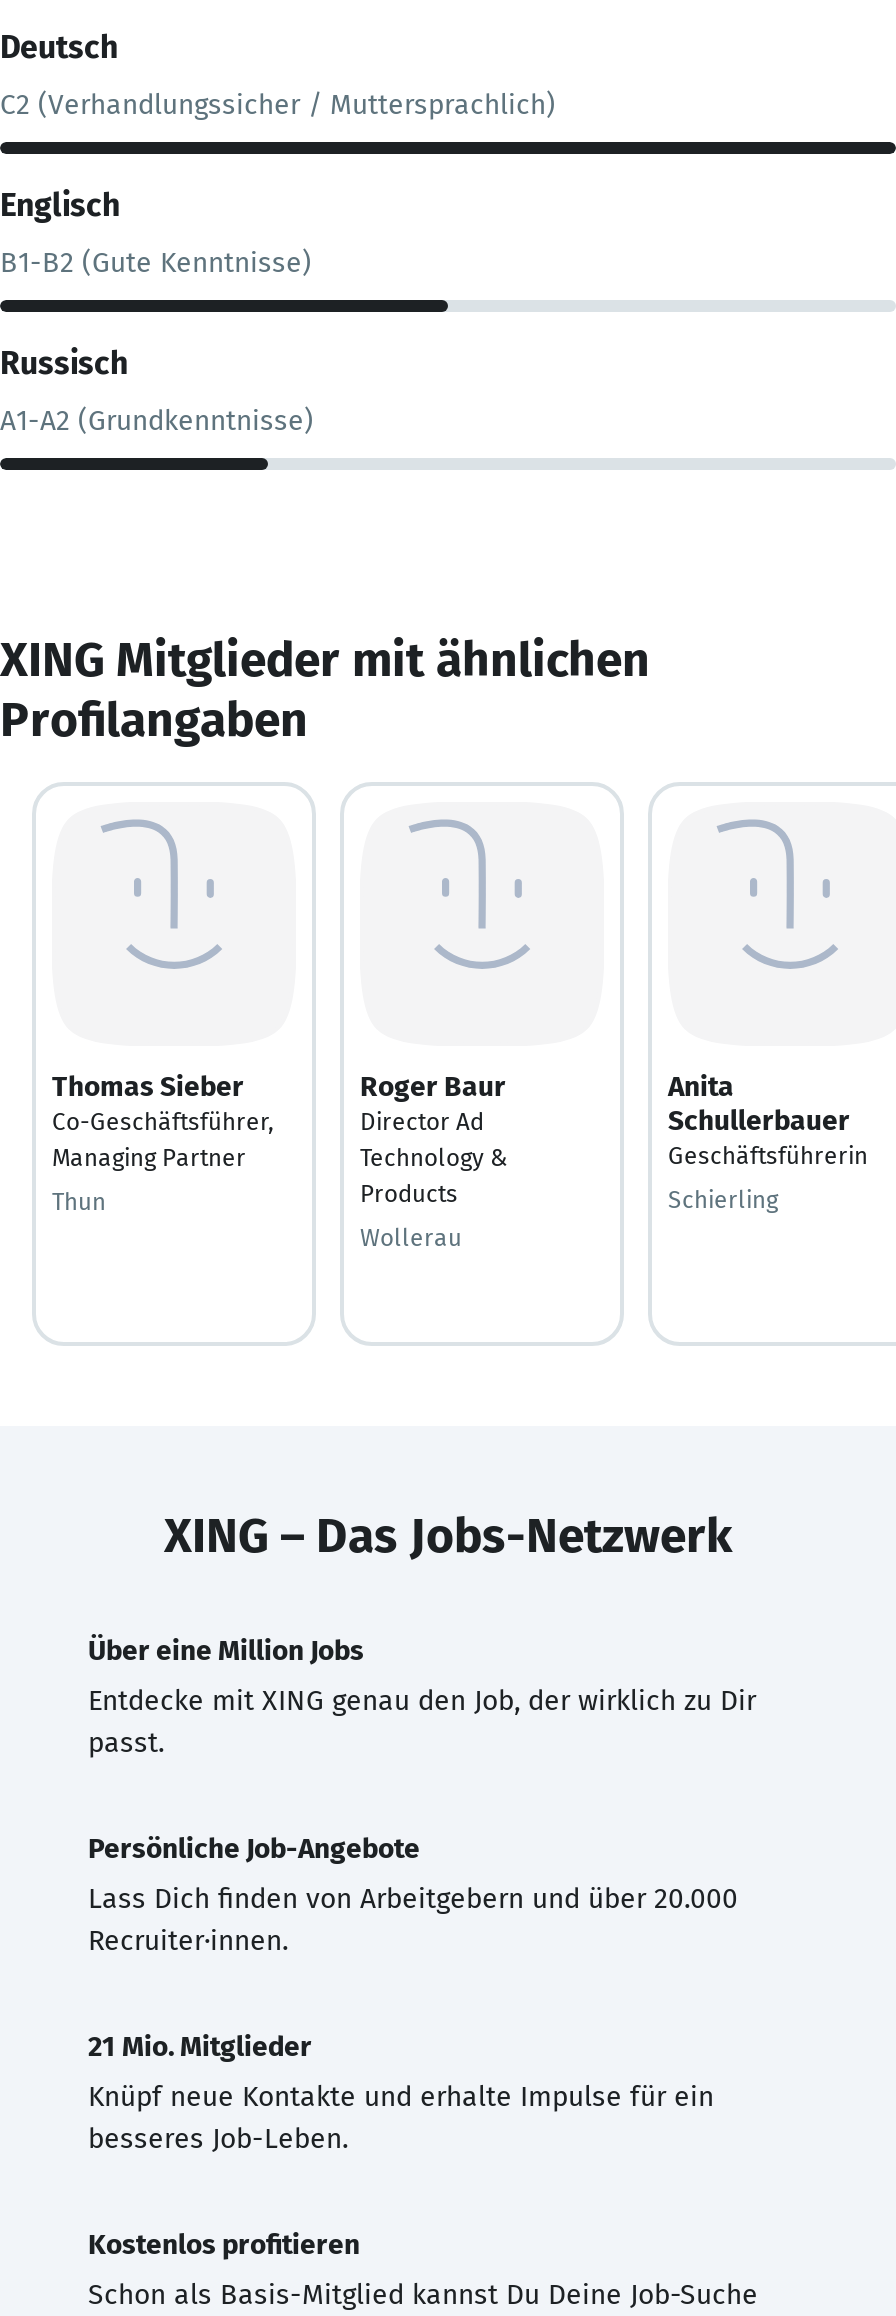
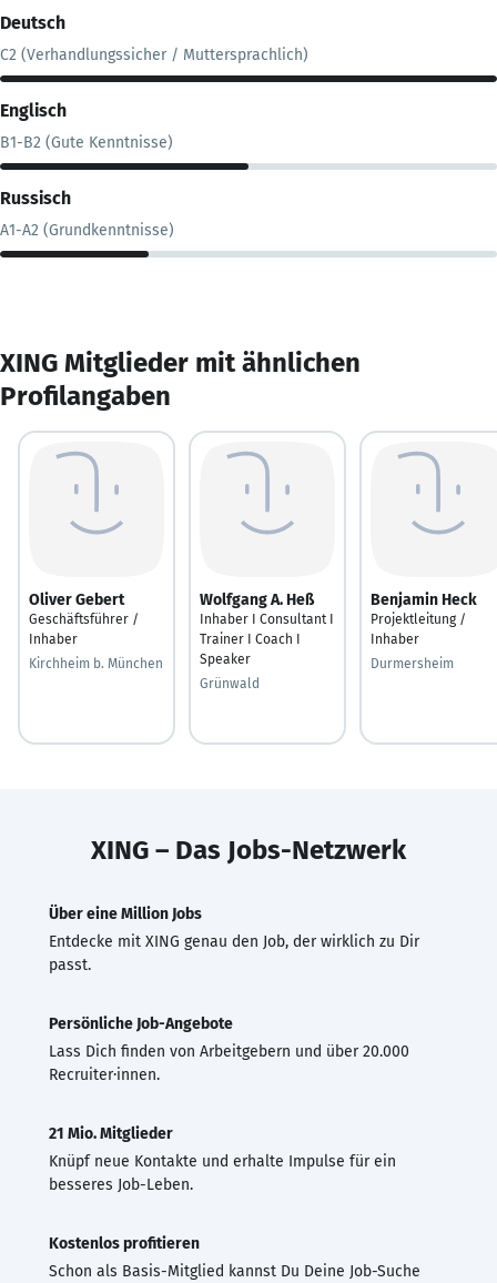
[52,1069,274,1171] Thomas Sieber | Co-Geschäftsführer, | Managing Partner -> [29,590,139,646] Oliver Gebert | Geschäftsführer / | Inhaber
[360,1069,508,1207] Roger Baur | Director Ad | Technology & | Products -> [200,590,334,666] Wolfgang A. Heß | Inhaber I Consultant I | Trainer I Coach I | Speaker
[668,1069,868,1169] Anita | Schullerbauer | Geschäftsführerin -> [371,590,477,646] Benjamin Heck | Projektleitung / | Inhaber
[52,1187,106,1215] Thun -> [29,655,163,671] Kirchheim b. München
[668,1185,778,1213] Schierling -> [371,655,454,671] Durmersheim
[360,1223,462,1251] Wollerau -> [200,675,260,691] Grünwald

